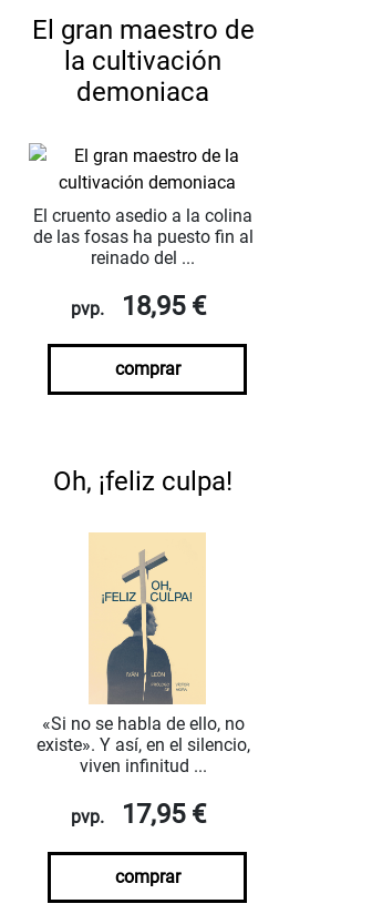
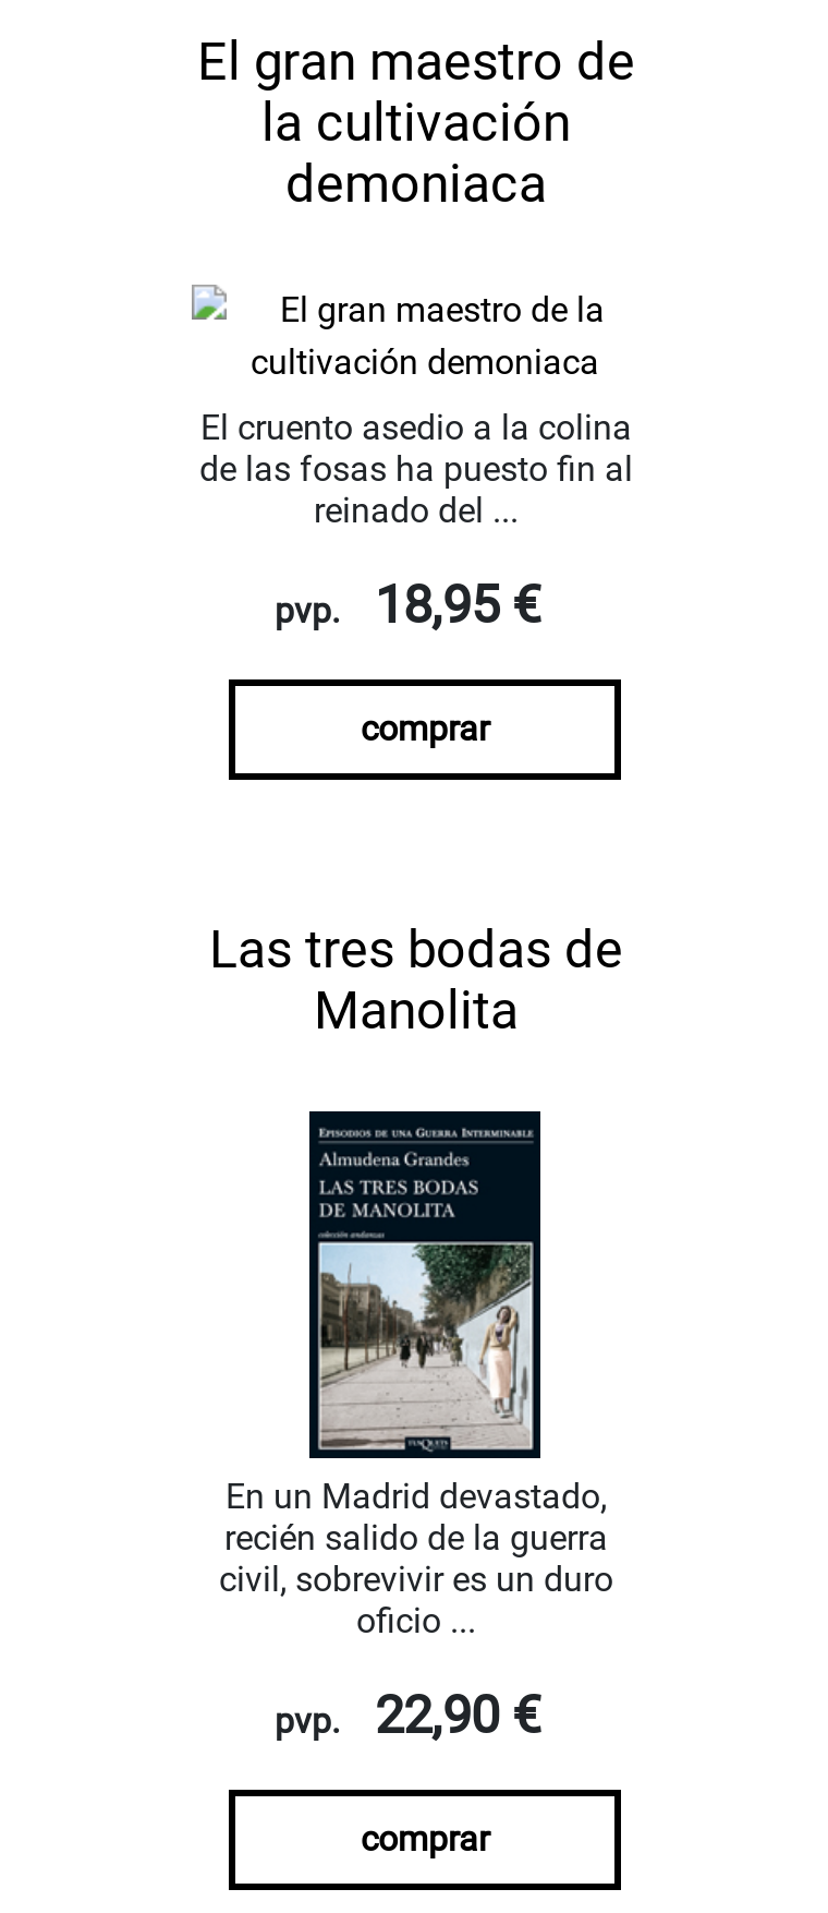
[53,466,232,497] Oh, ¡feliz culpa! -> [209,920,623,1042] Las tres bodas de | Manolita
[36,537,250,777] [image] | «Si no se habla de ello, no | existe». Y así, en el silencio, | viven infinitud ... -> [219,1109,613,1642] [image] | En un Madrid devastado, | recién salido de la guerra | civil, sobrevivir es un duro | oficio ...
[71,799,206,830] pvp. 17,95 € -> [275,1686,540,1747] pvp. 22,90 €

